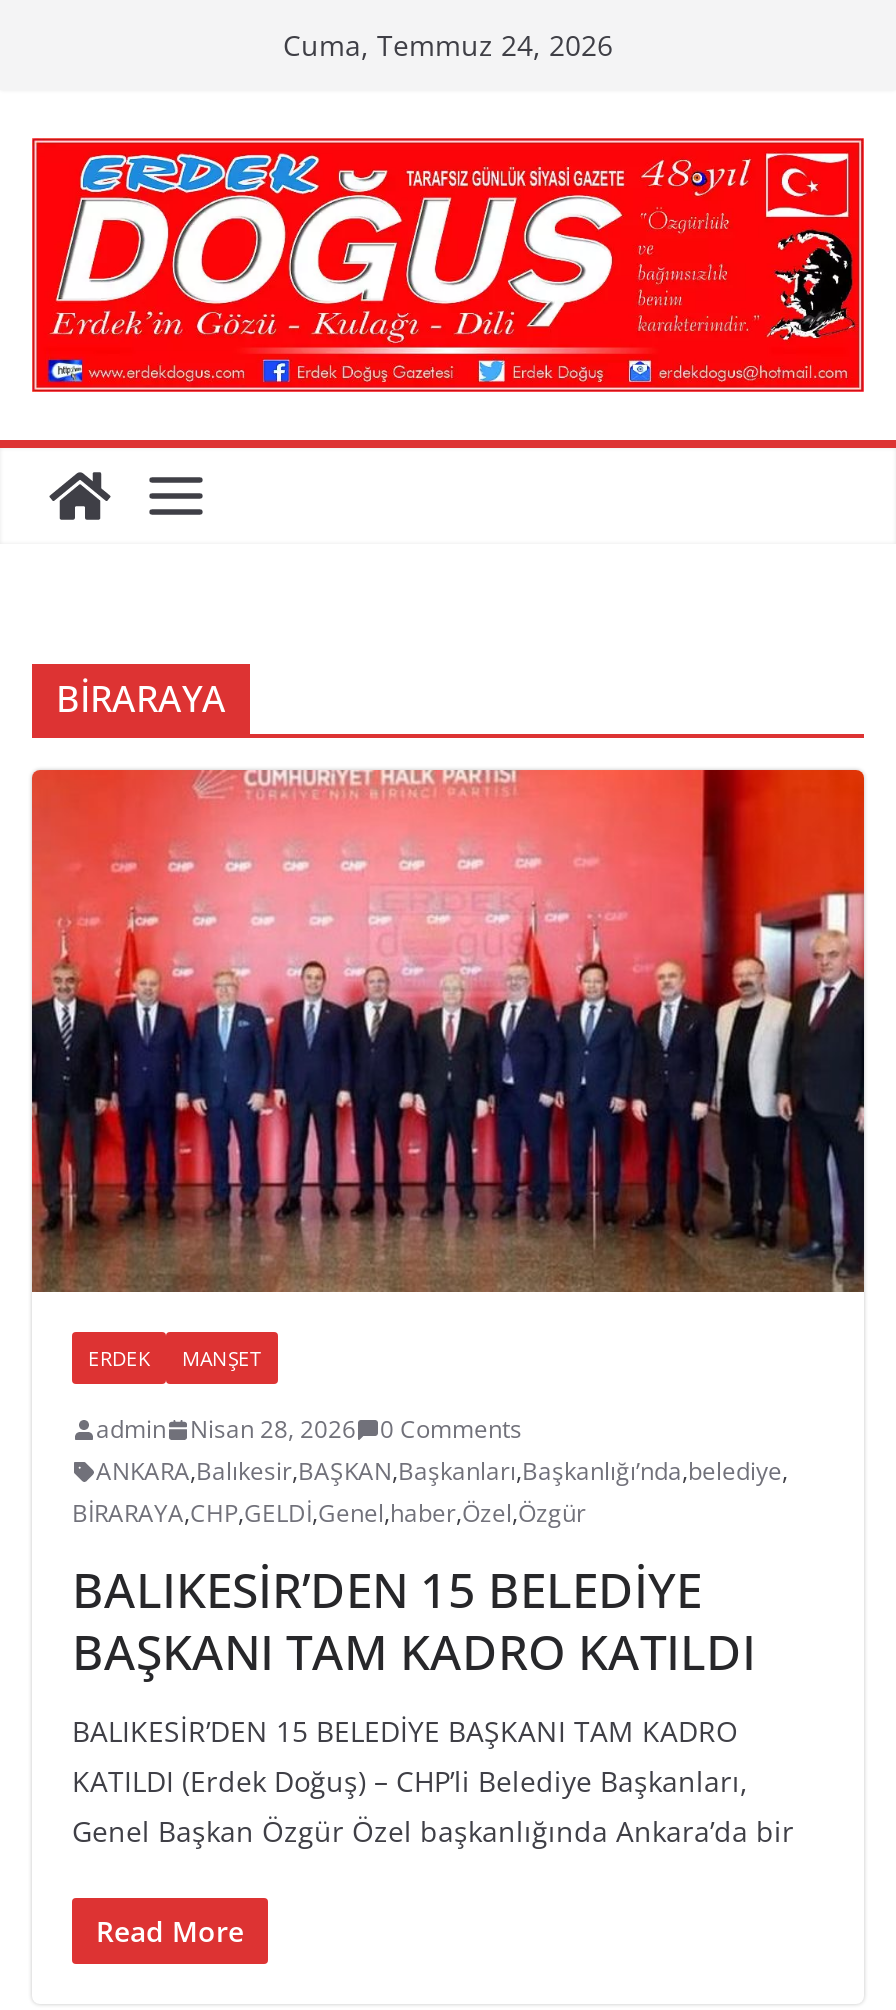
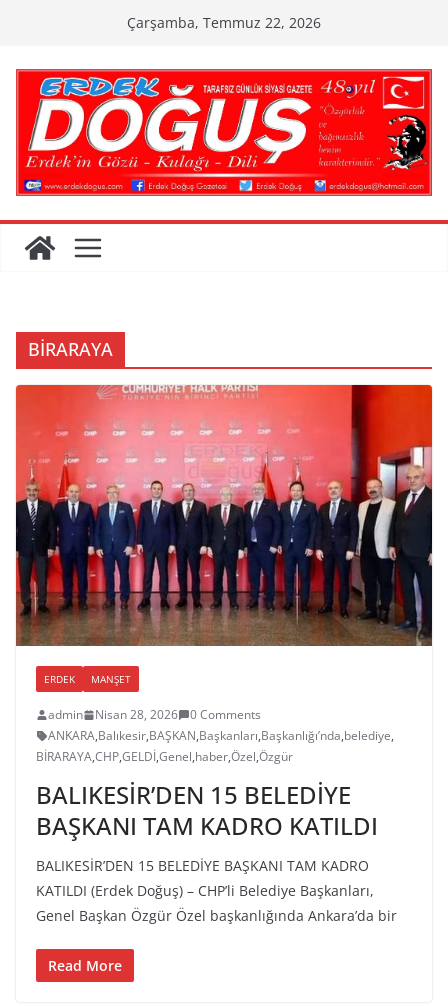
[283,26,613,64] Cuma, Temmuz 24, 2026 -> [127,13,321,32] Çarşamba, Temmuz 22, 2026

